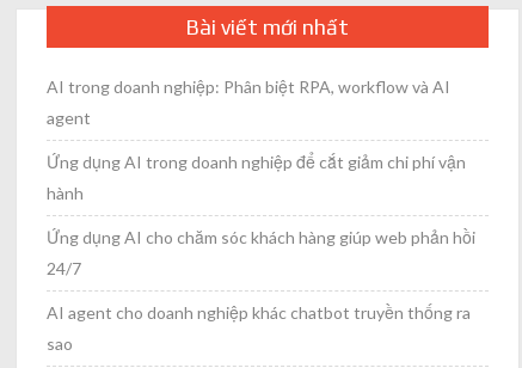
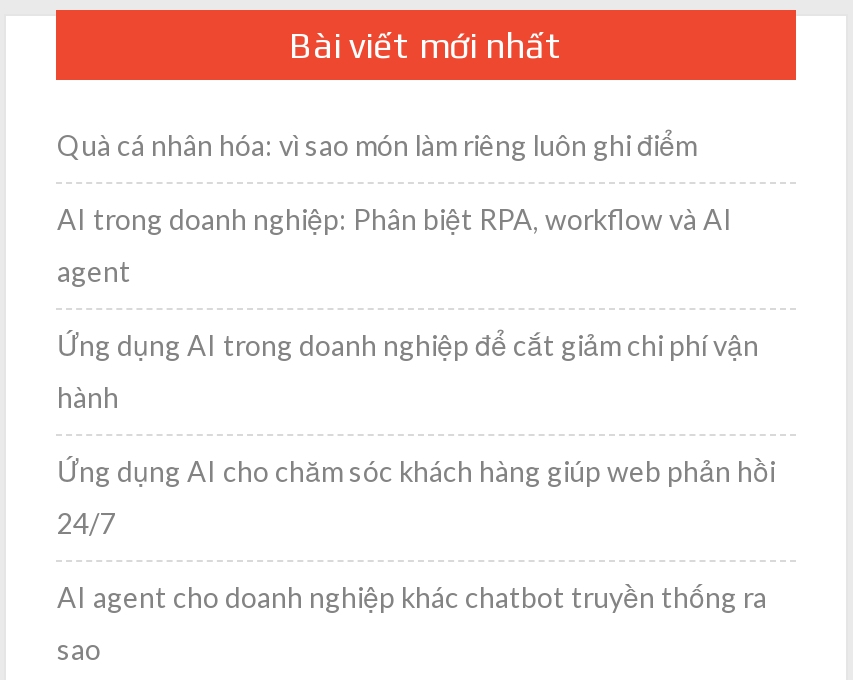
none -> [57,128,697,162] Quà cá nhân hóa: vì sao món làm riêng luôn ghi điểm

